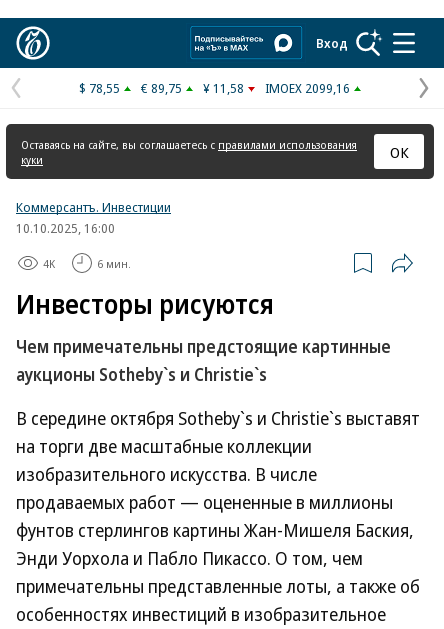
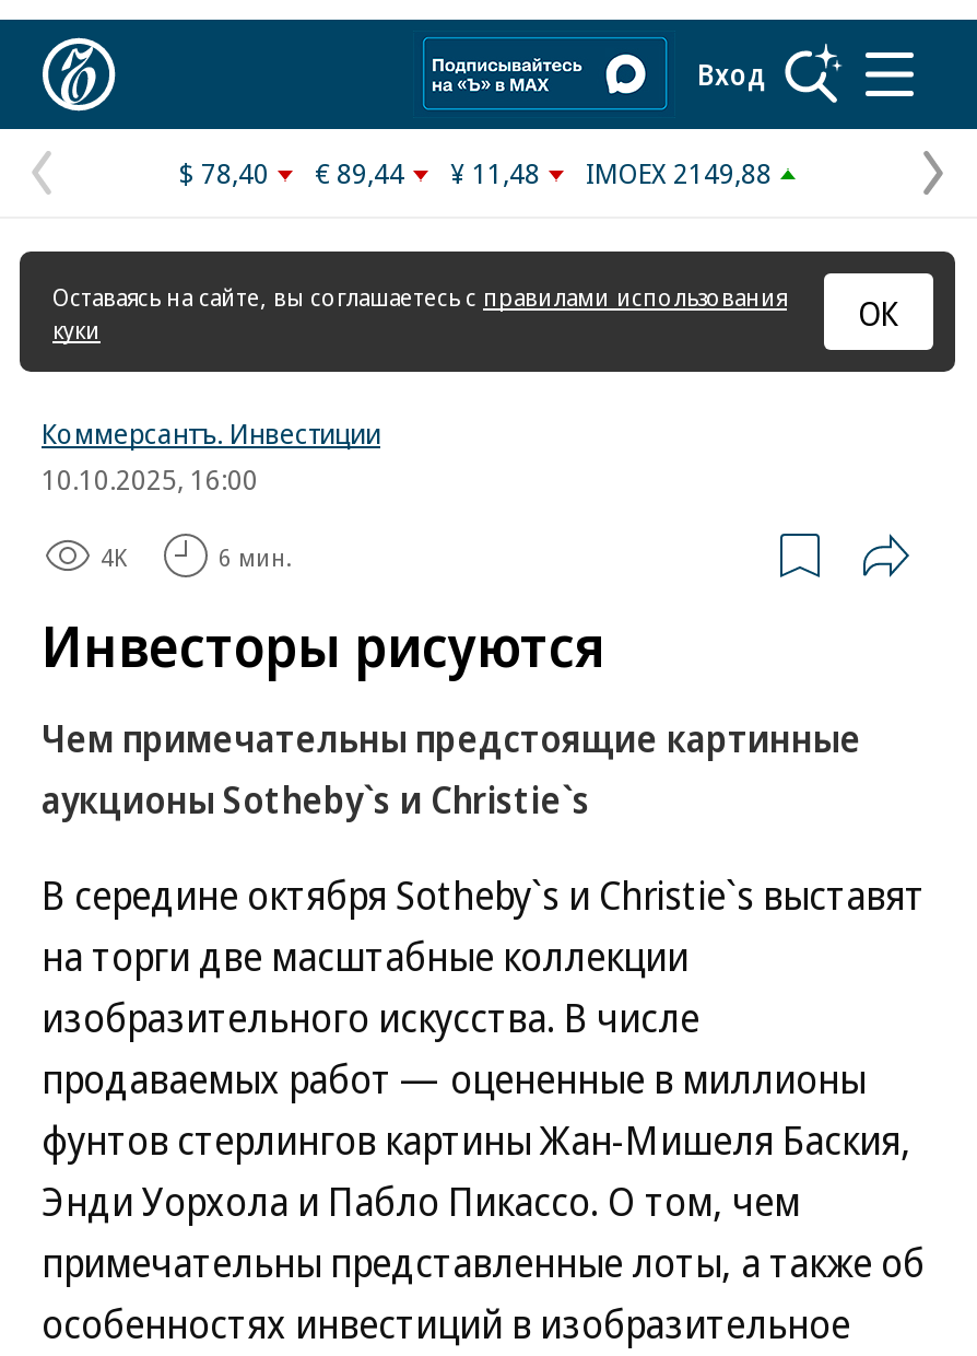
[79,79,120,97] $ 78,55 -> [179,153,269,192] $ 78,40
[141,79,182,97] € 89,75 -> [315,153,404,192] € 89,44
[203,79,244,97] ¥ 11,58 -> [450,153,540,192] ¥ 11,48
[265,79,350,97] IMOEX 2099,16 -> [586,153,772,192] IMOEX 2149,88

